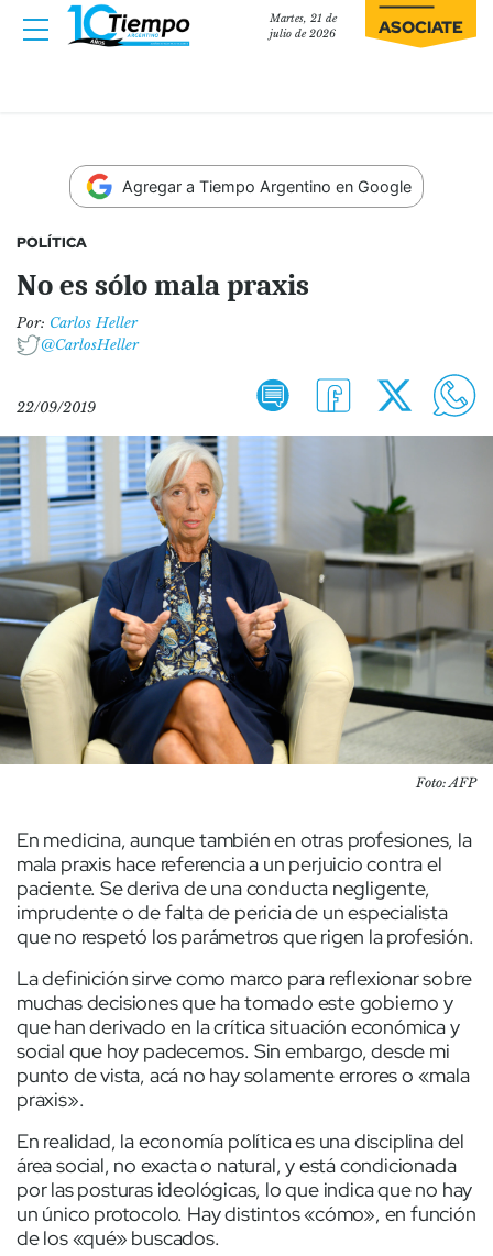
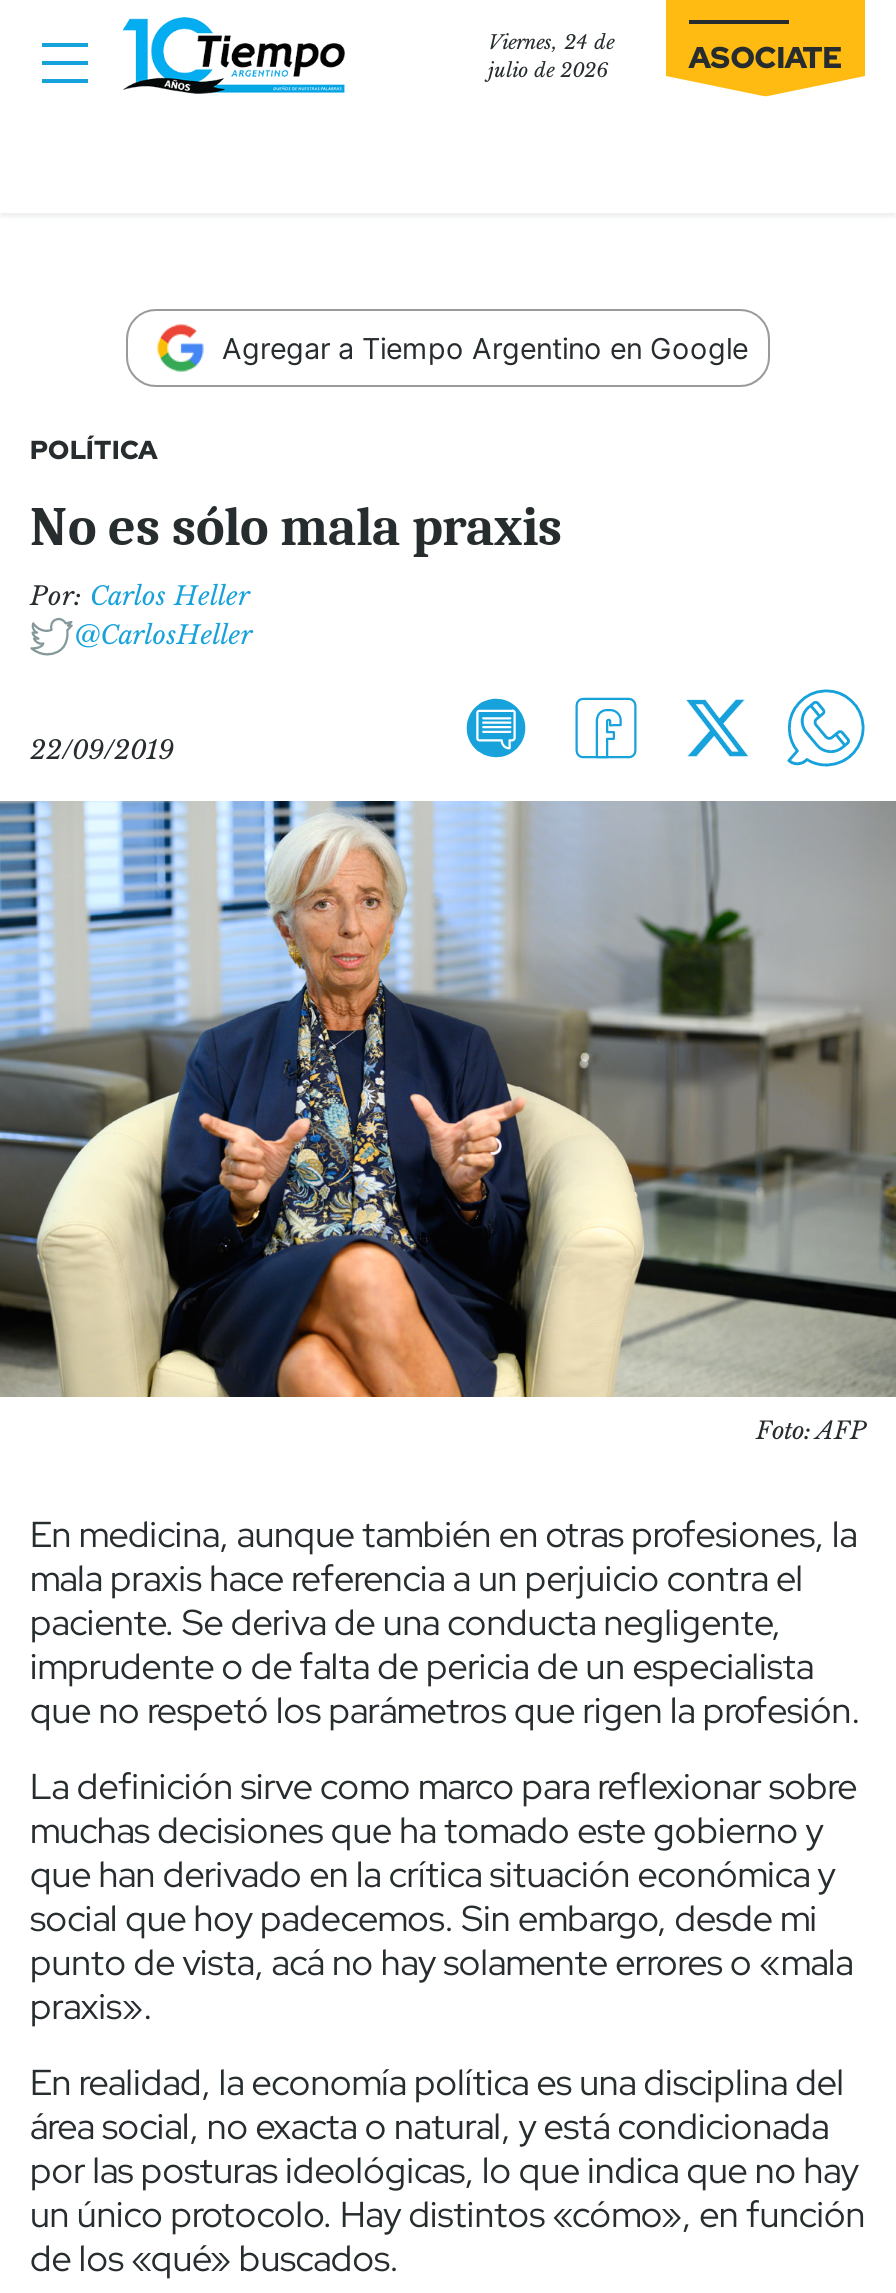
[269,12,337,25] Martes, 21 de -> [488,31,614,55] Viernes, 24 de

